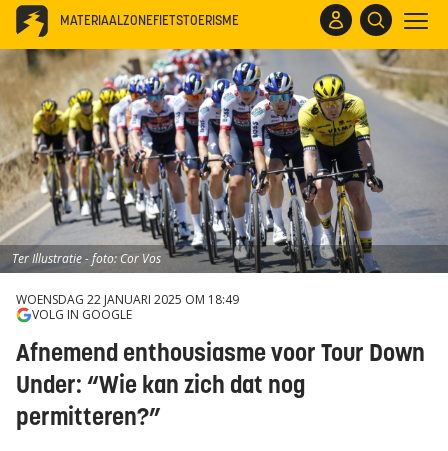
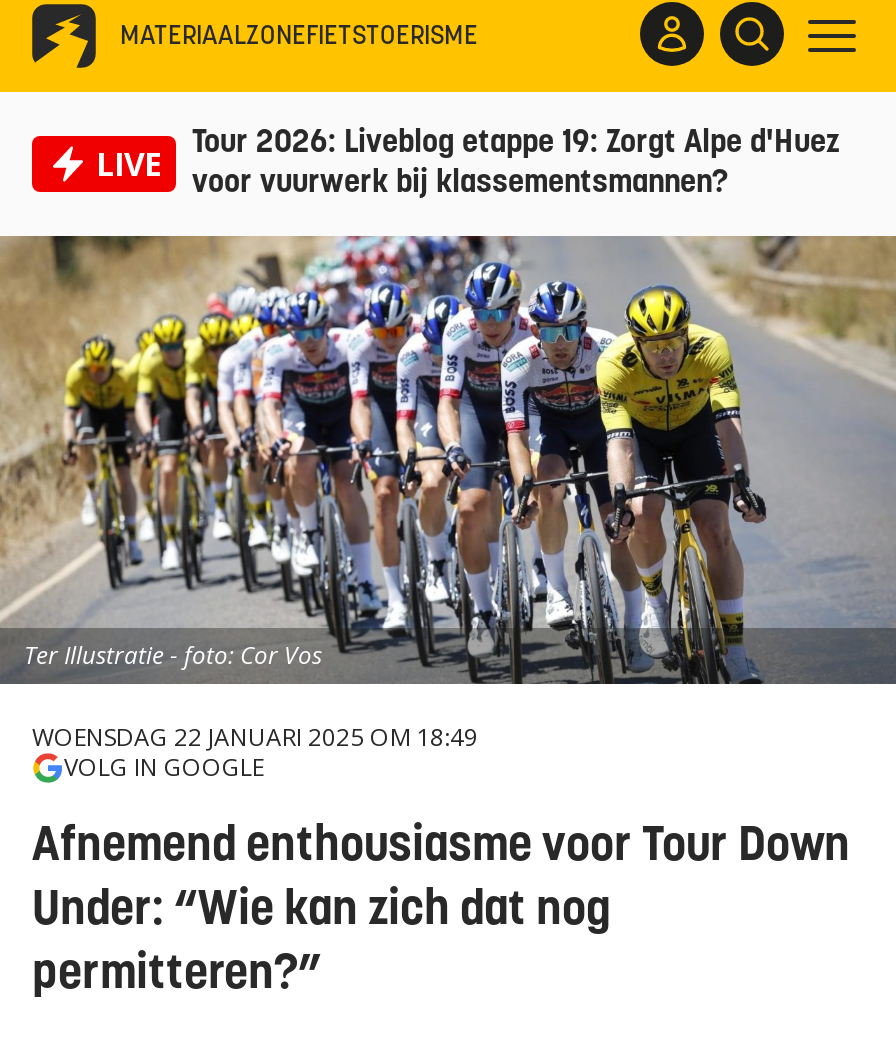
none -> [96,128,840,200] LIVE | Tour 2026: Liveblog etappe 19: Zorgt Alpe d'Huez | voor vuurwerk bij klassementsmannen?

